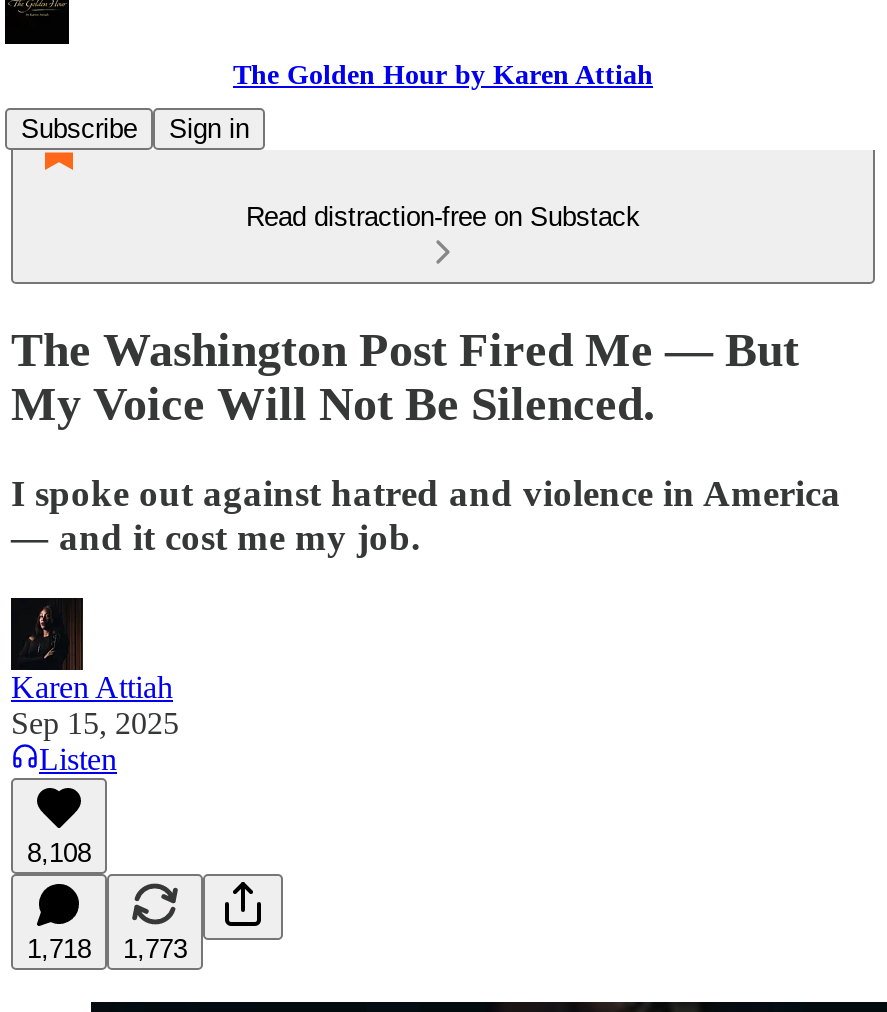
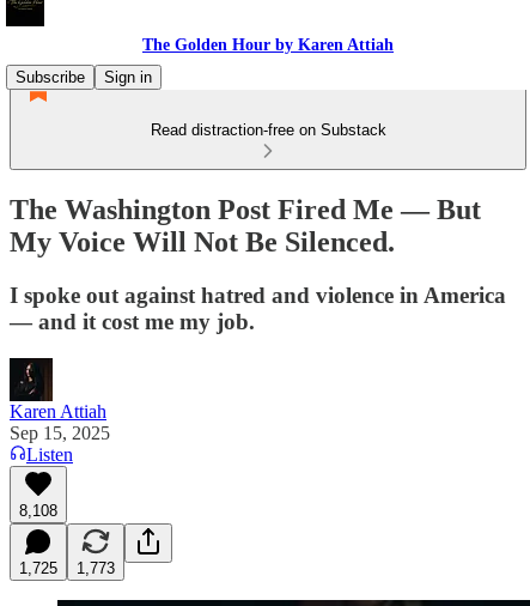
[27,933,187,963] 1,718 1,773 -> [19,559,115,577] 1,725 1,773

